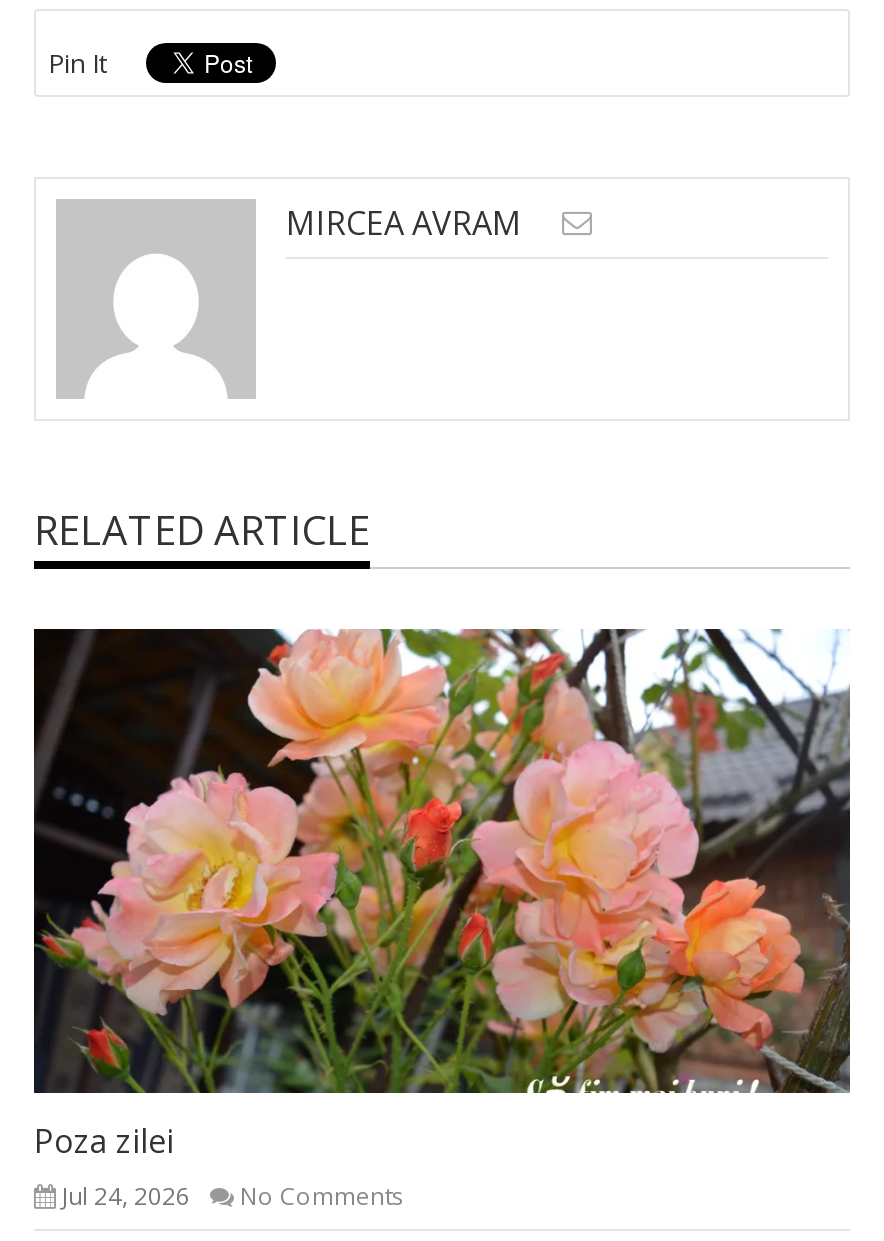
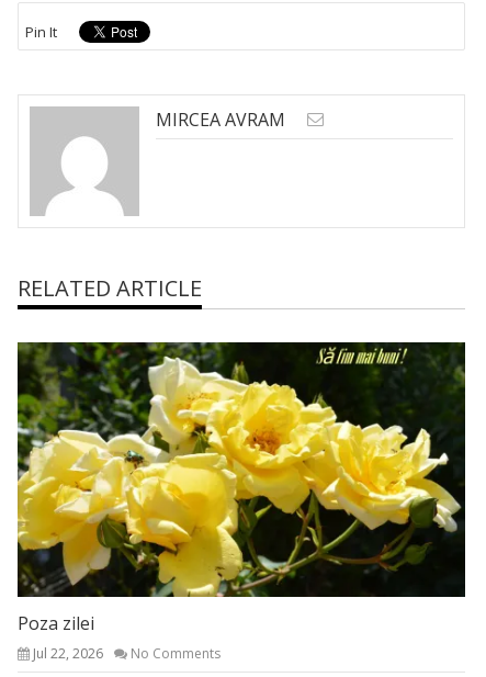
[32,627,852,1095] [image] -> [16,341,466,598] [image]
[62,1179,404,1213] Jul 24, 2026 No Comments -> [33,644,221,663] Jul 22, 2026 No Comments

